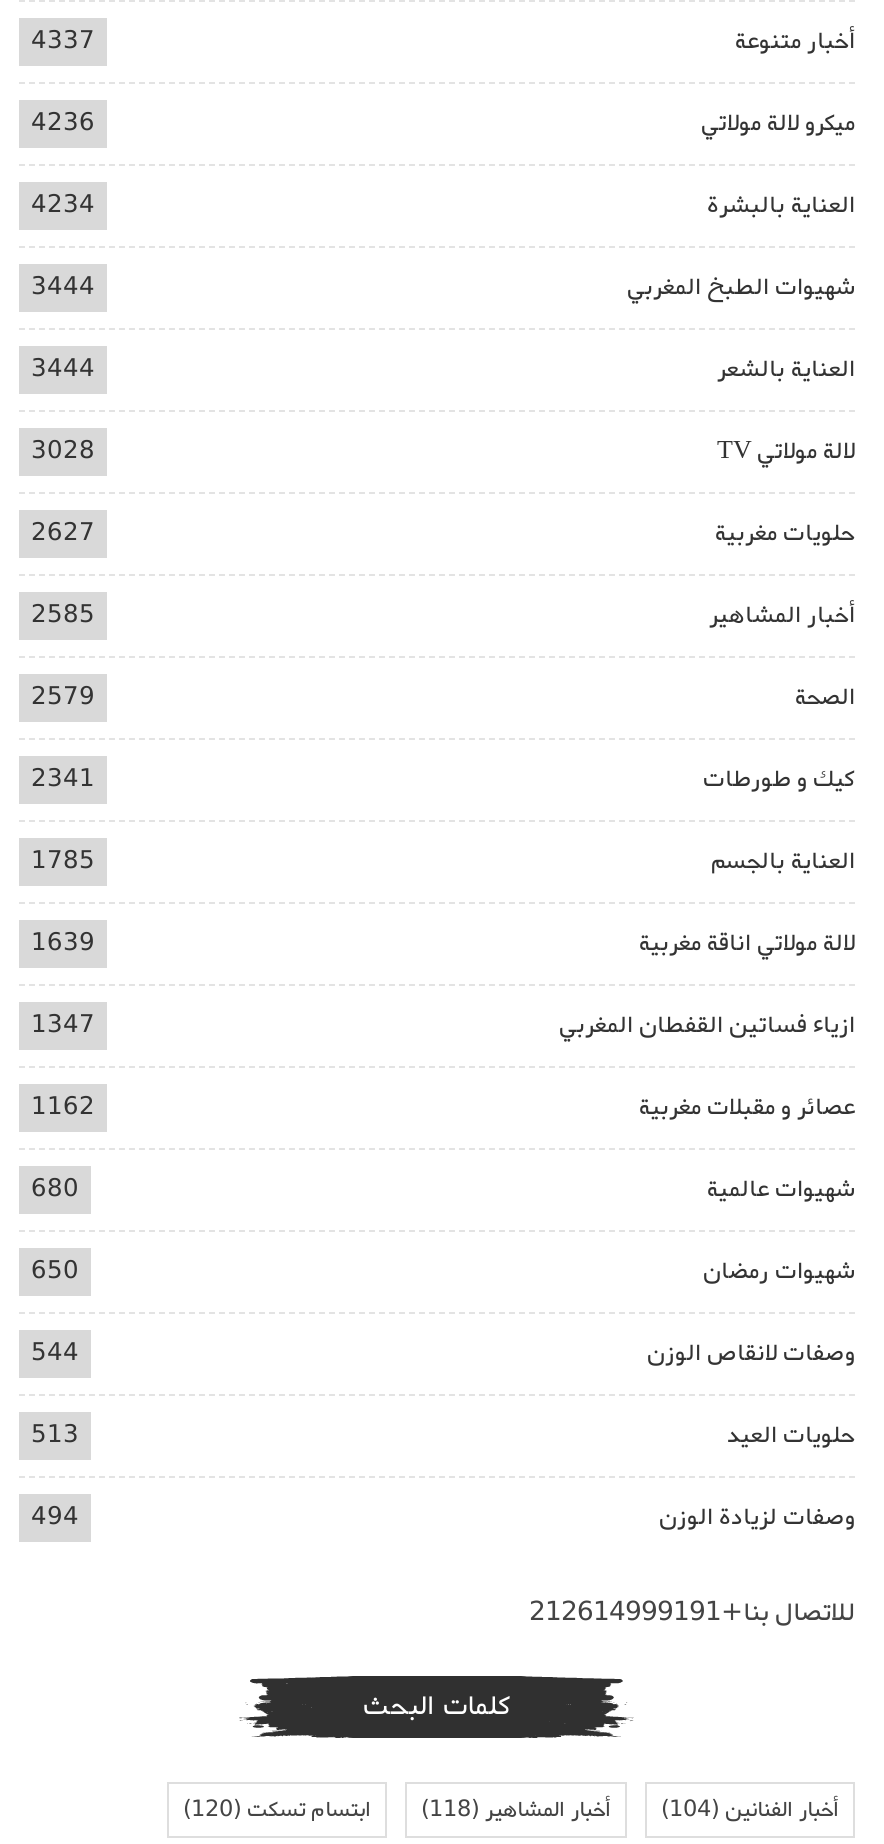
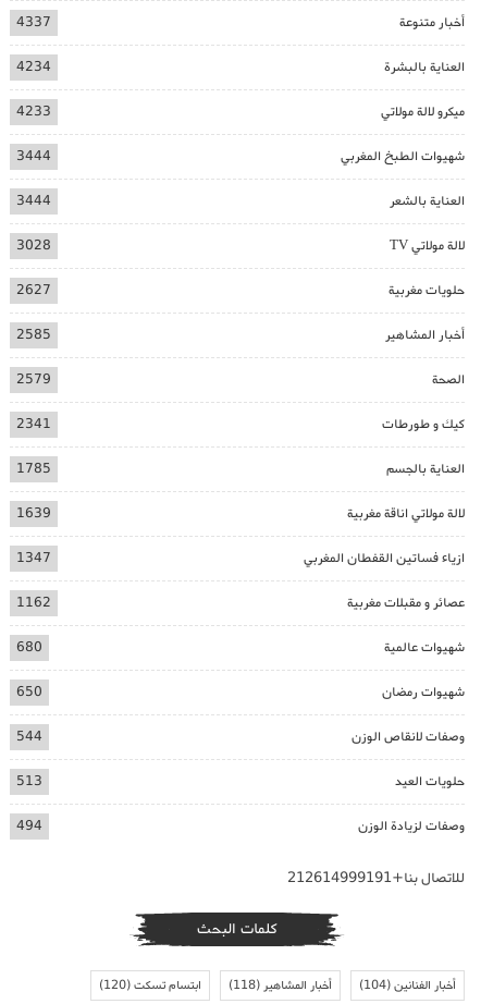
[31,104,95,142] 4236 -> none
moved [701,104,855,142] -> [381,101,465,122]: ميكرو لالة مولاتي
moved [31,186,855,224] -> [16,57,465,77]: العناية بالبشرة | 4234
none -> [16,101,51,122] 4233

